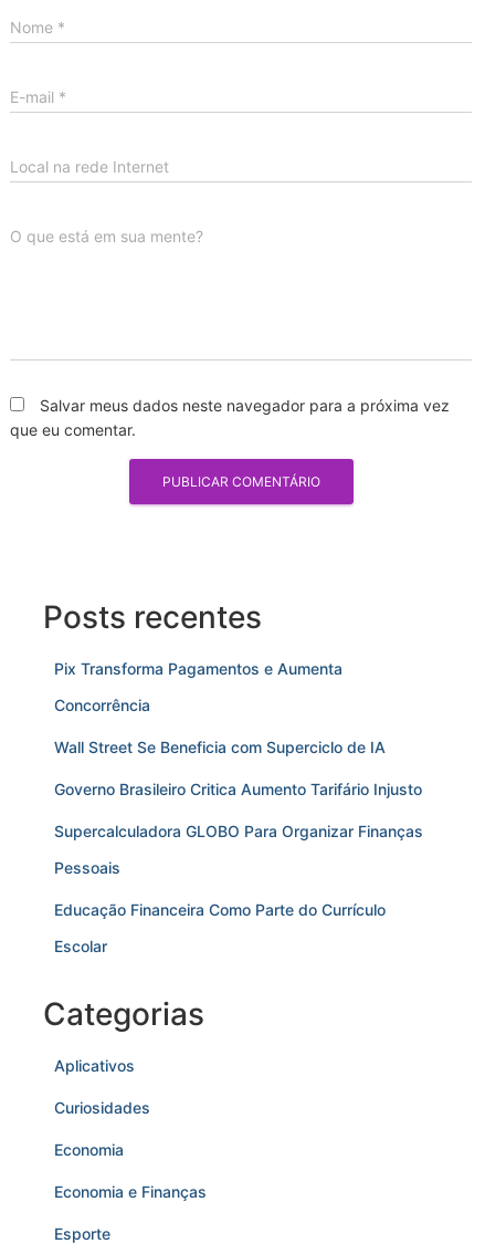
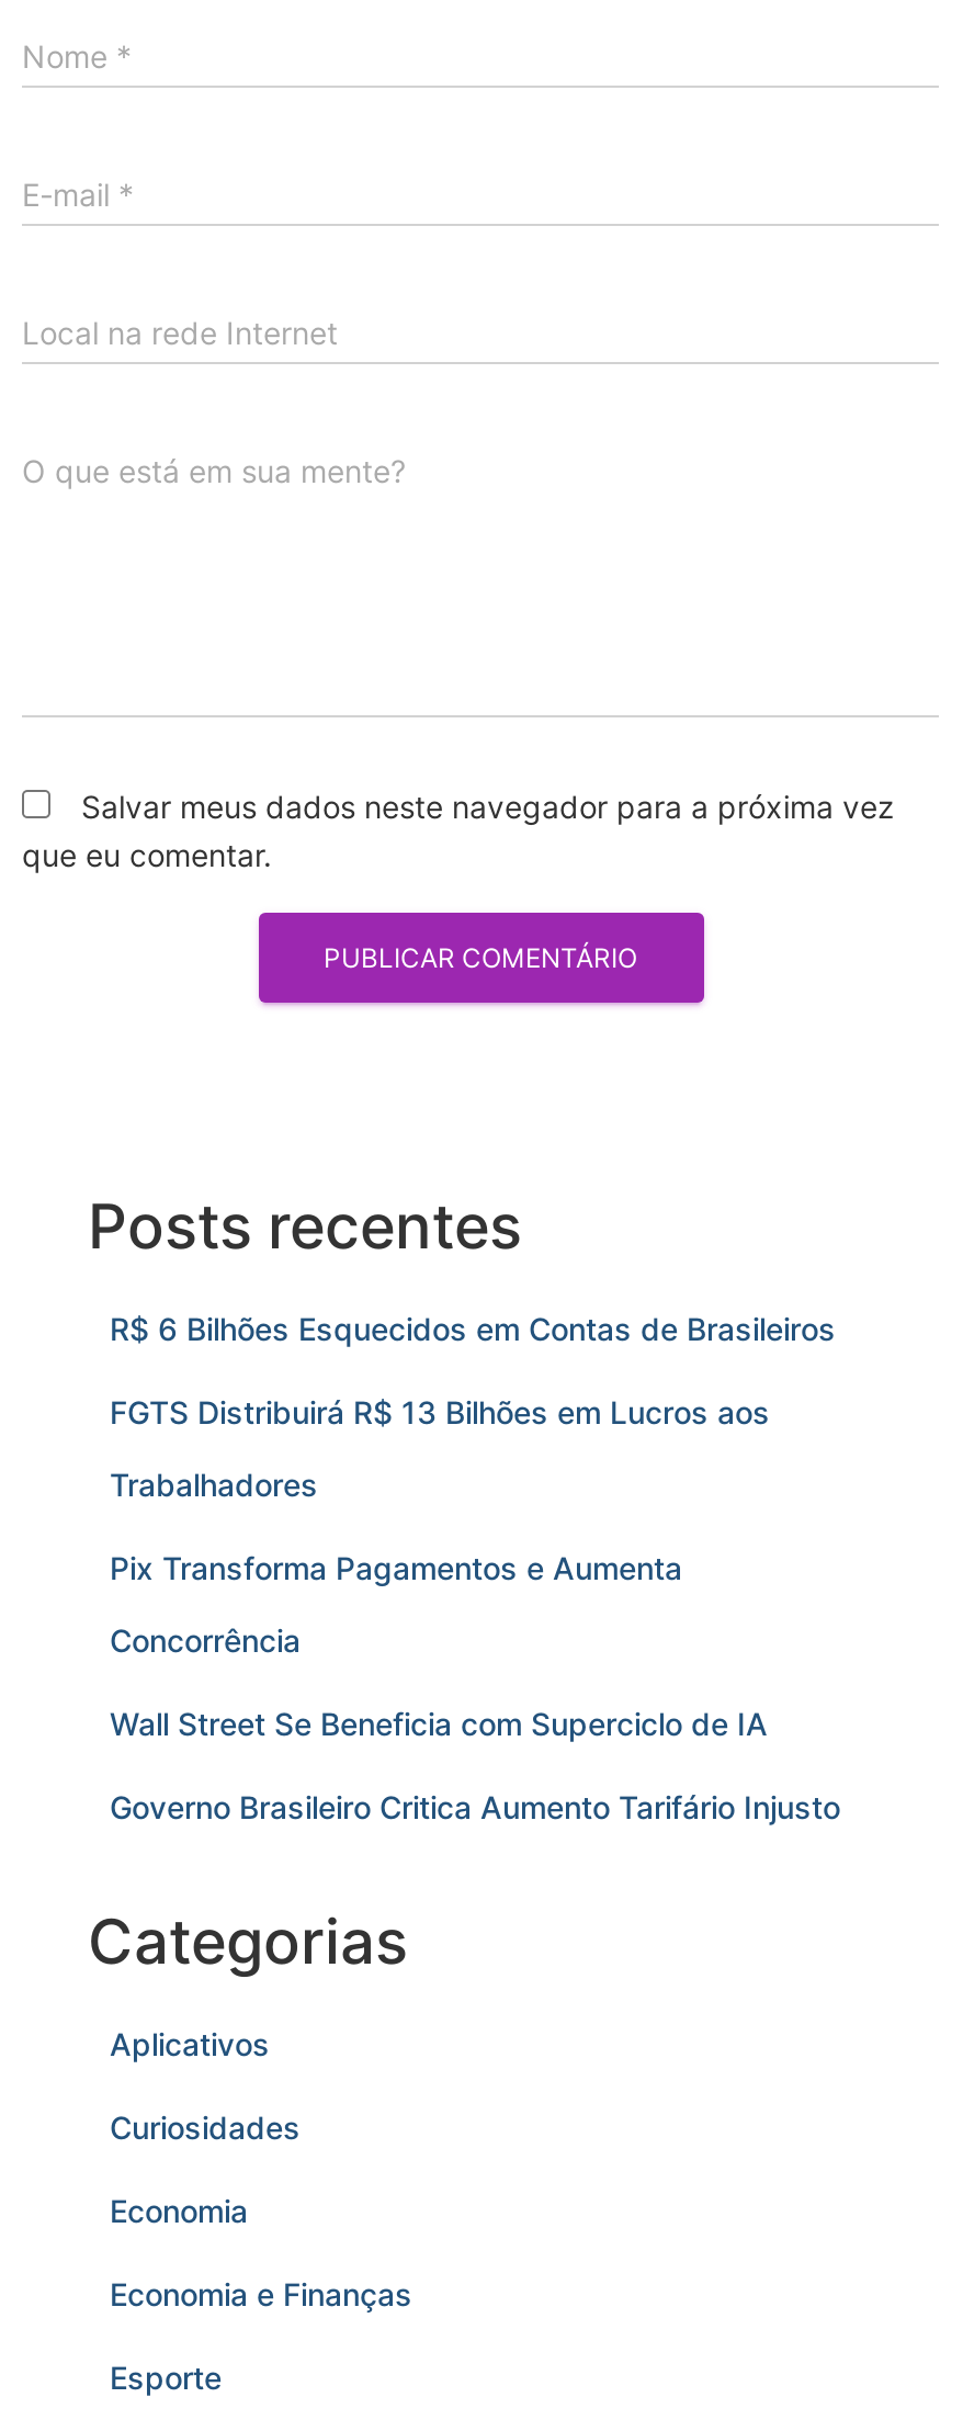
none -> [110,1310,836,1503] R$ 6 Bilhões Esquecidos em Contas de Brasileiros | FGTS Distribuirá R$ 13 Bilhões em Lucros aos | Trabalhadores
moved [54,659,422,798] -> [110,1549,840,1825]: Pix Transforma Pagamentos e Aumenta | Concorrência | Wall Street Se Beneficia com Superciclo de IA | Governo Brasileiro Critica Aumento Tarifário Injusto
[54,822,423,955] Supercalculadora GLOBO Para Organizar Finanças | Pessoais | Educação Financeira Como Parte do Currículo | Escolar -> none

